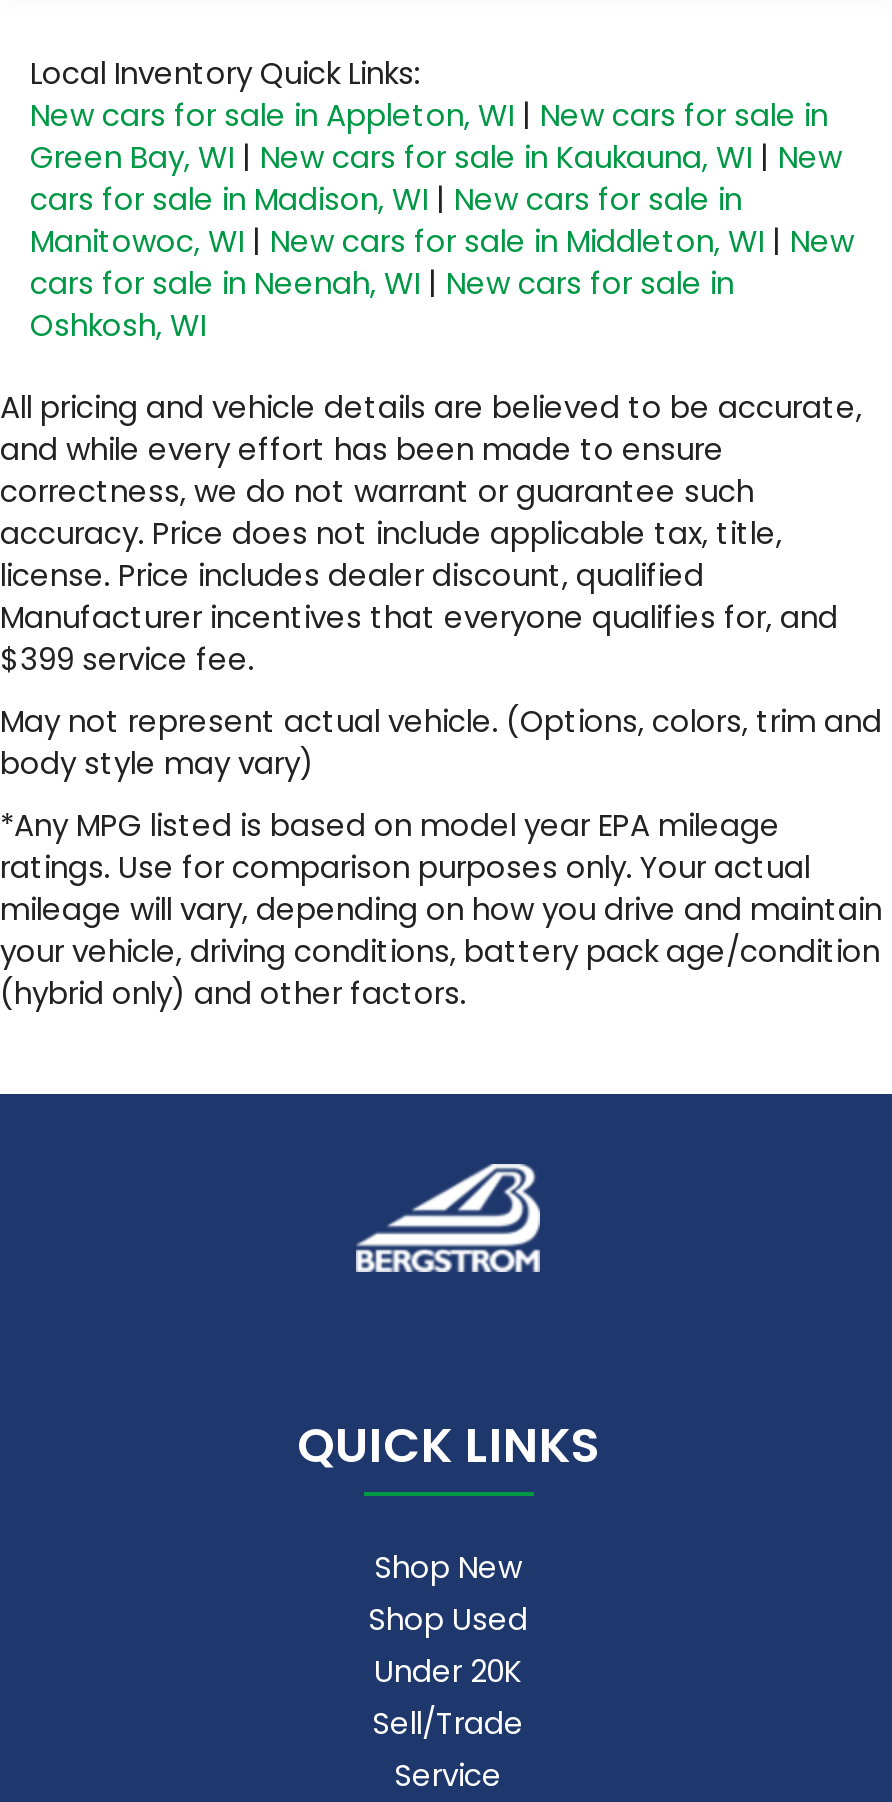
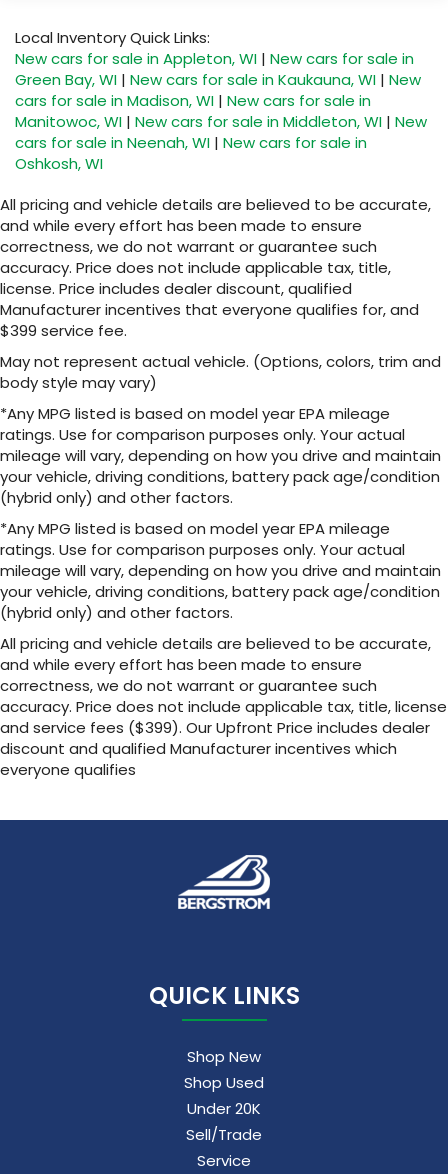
none -> [0,518,447,780] *Any MPG listed is based on model year EPA mileage | ratings. Use for comparison purposes only. Your actual | mileage will vary, depending on how you drive and maintain | your vehicle, driving conditions, battery pack age/condition | (hybrid only) and other factors. | All pricing and vehicle details are believed to be accurate, | and while every effort has been made to ensure | correctness, we do not warrant or guarantee such | accuracy. Price does not include applicable tax, title, license | and service fees ($399). Our Upfront Price includes dealer | discount and qualified Manufacturer incentives which | everyone qualifies

